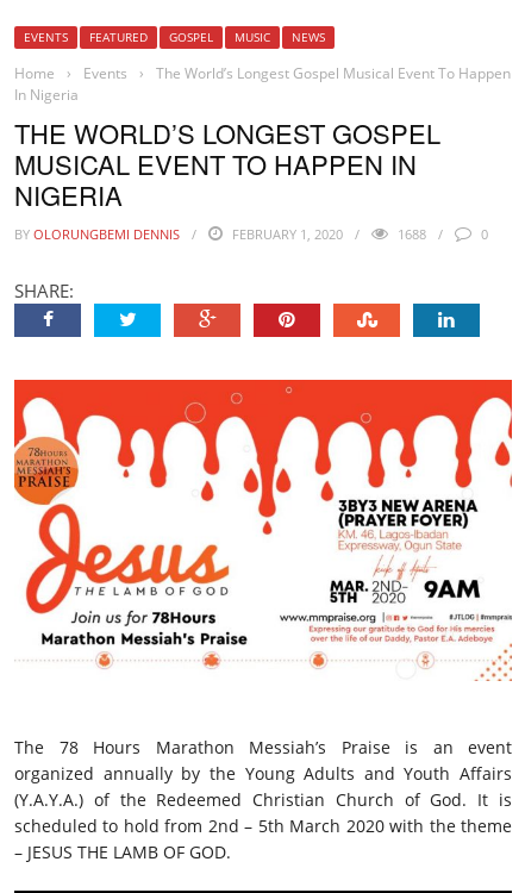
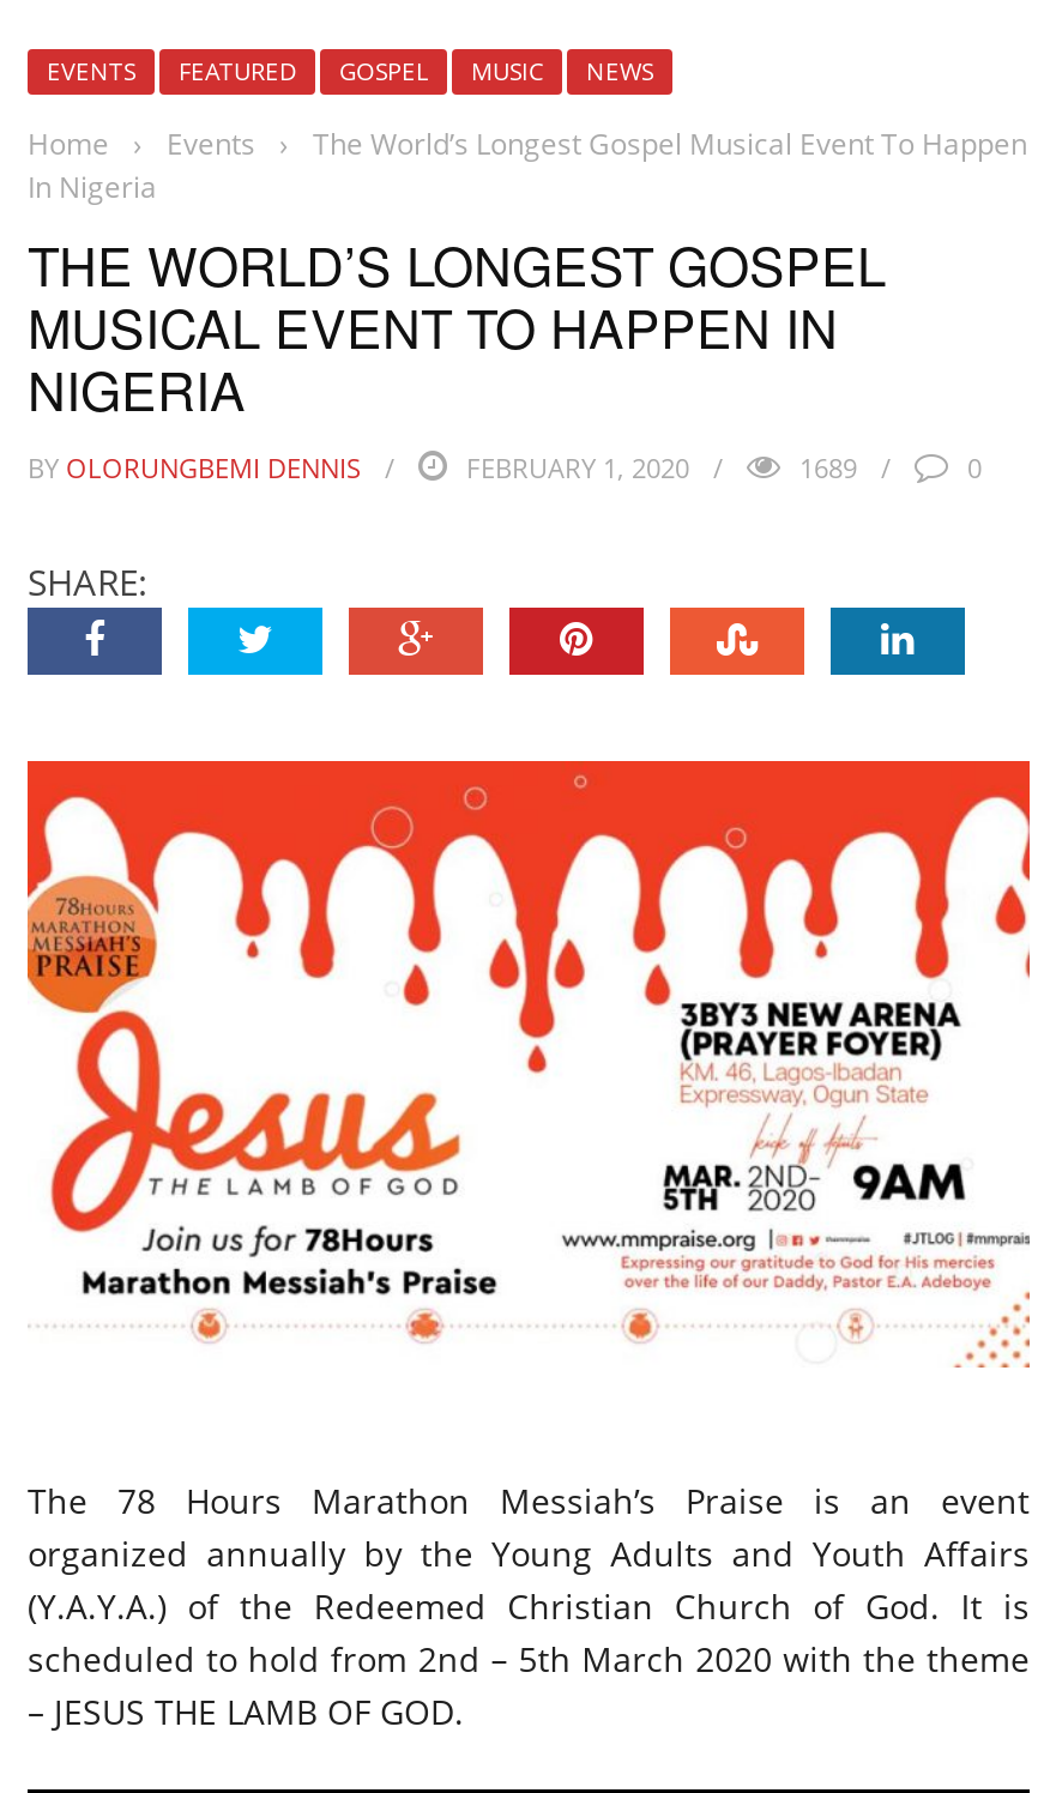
[398,225,426,243] 1688 -> [799,449,857,485] 1689

